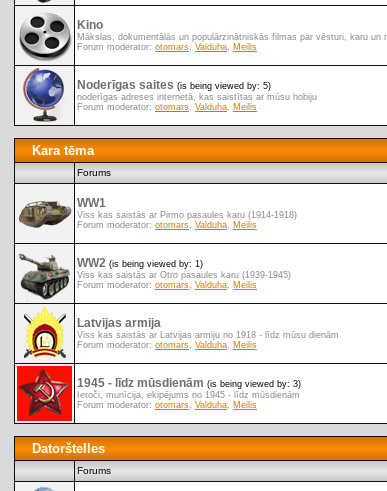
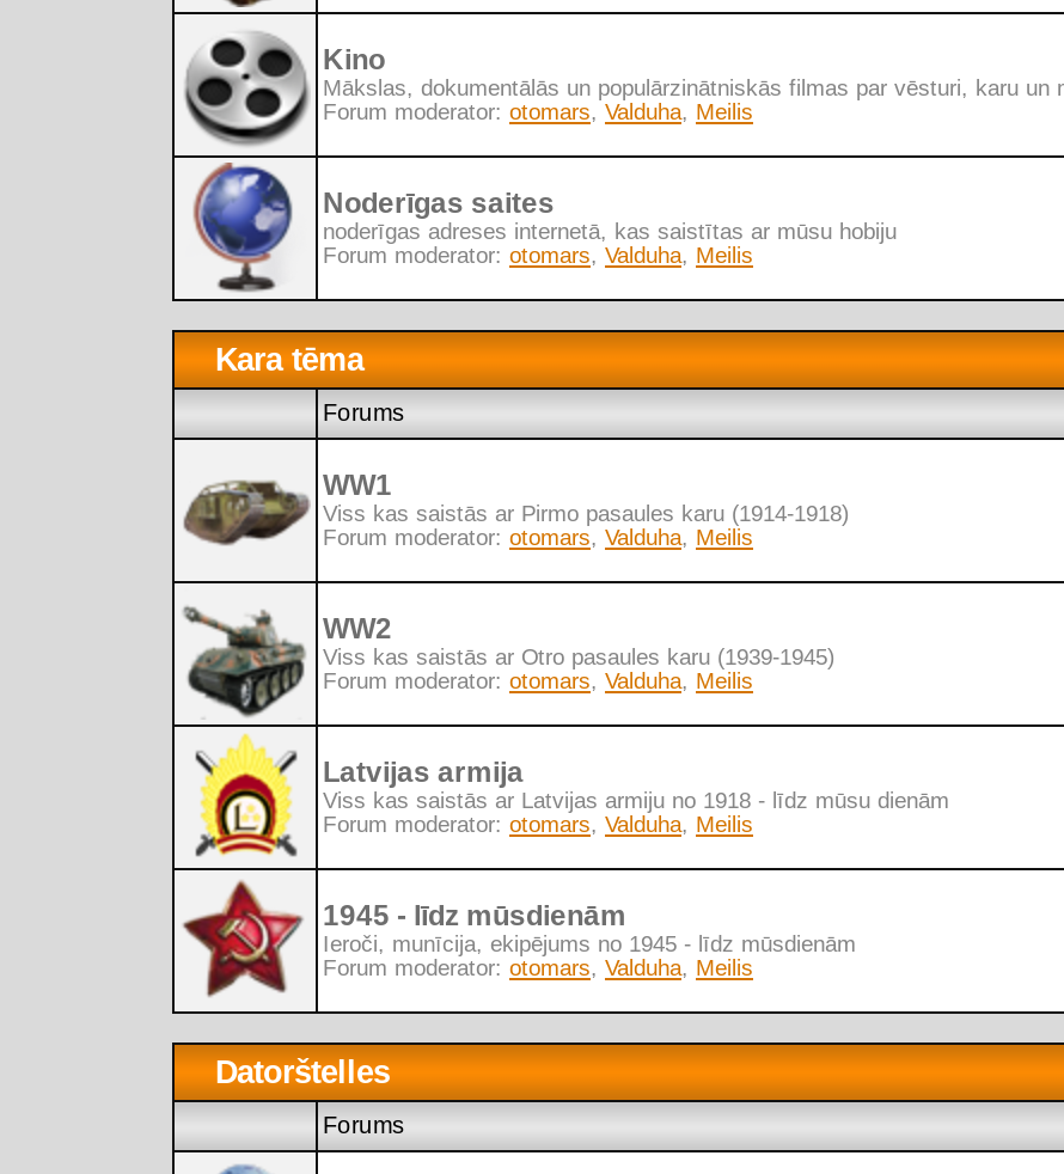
[77,78,271,92] Noderīgas saites (is being viewed by: 5) -> [323,187,555,220] Noderīgas saites
[77,256,203,270] WW2 (is being viewed by: 1) -> [323,612,392,646] WW2
[16,365,301,422] [image] | 1945 - līdz mūsdienām (is being viewed by: 3) -> [177,873,626,1009] [image] | 1945 - līdz mūsdienām

